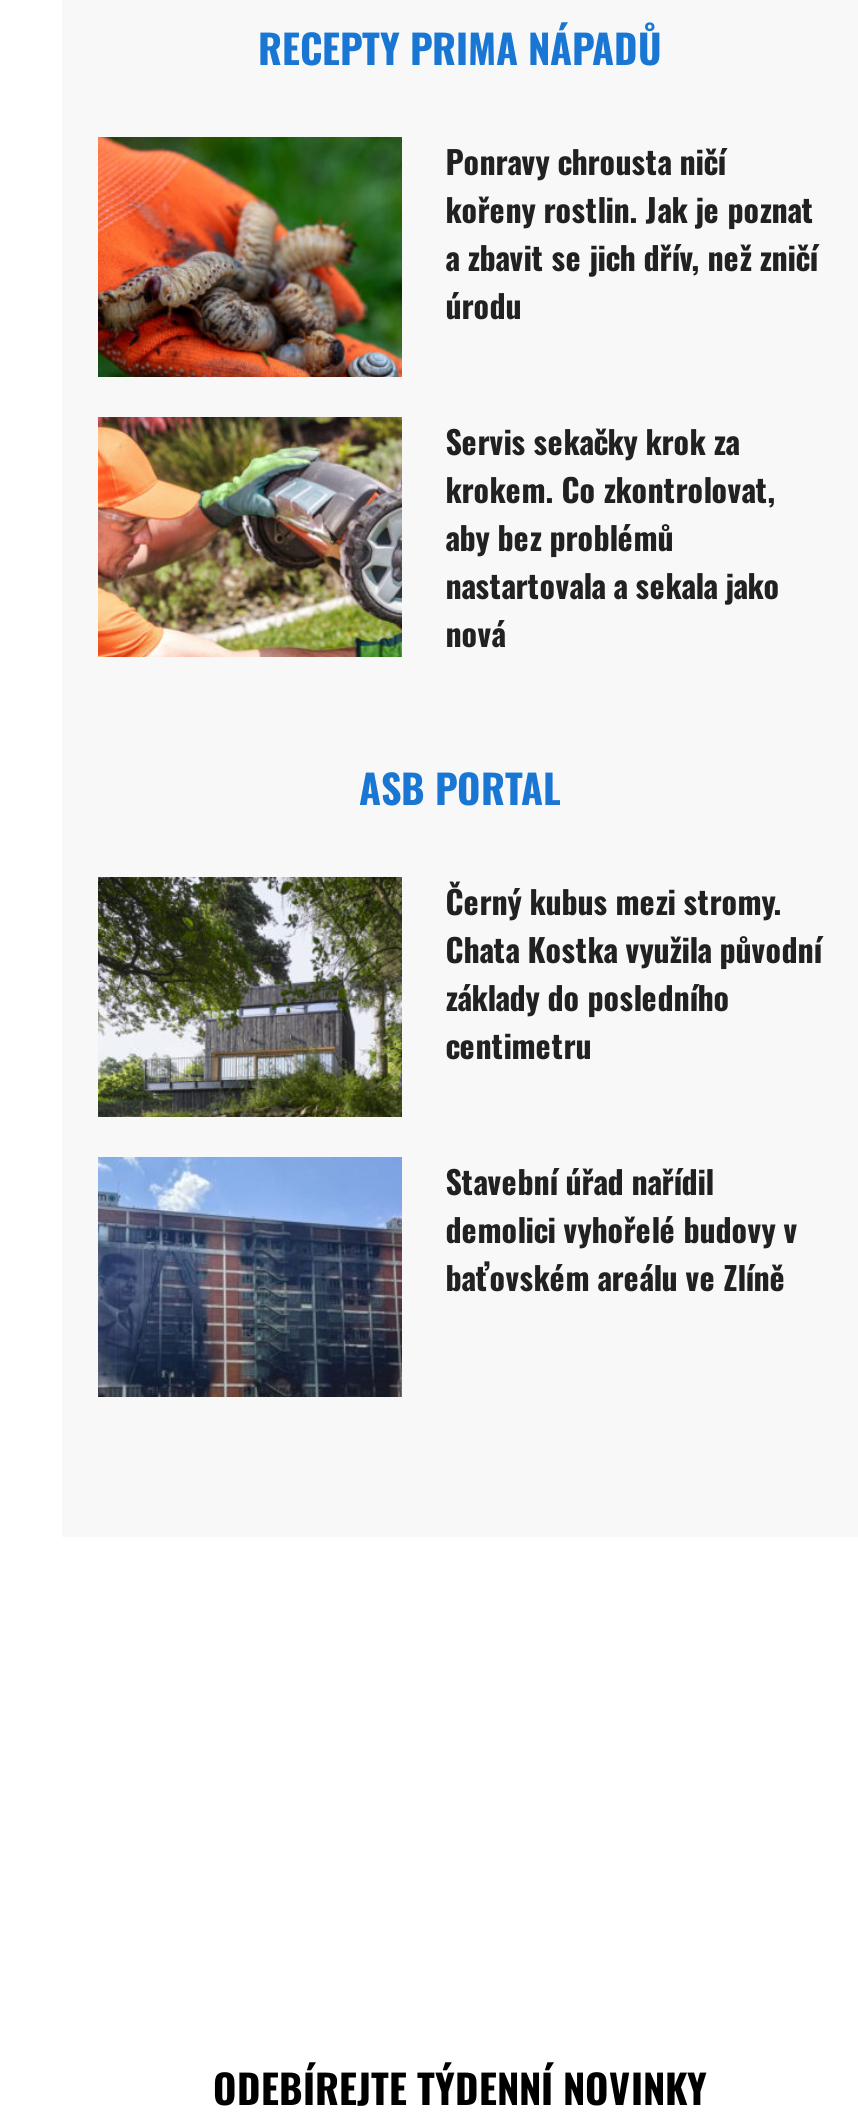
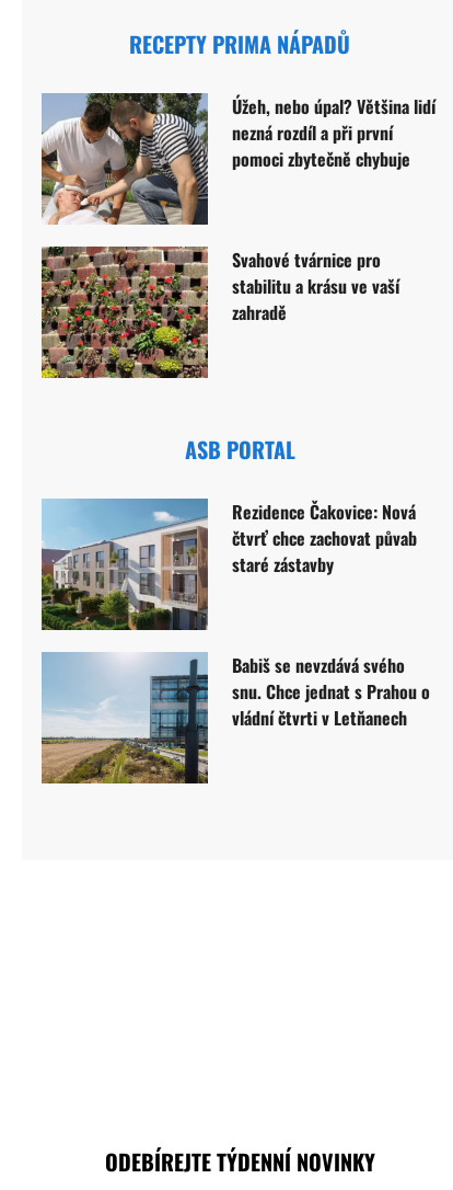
[96,135,818,379] [image] | Ponravy chrousta ničí | kořeny rostlin. Jak je poznat | a zbavit se jich dřív, než zničí | úrodu -> [40,92,435,226] [image] | Úžeh, nebo úpal? Většina lidí | nezná rozdíl a při první | pomoci zbytečně chybuje
[96,415,780,659] [image] | Servis sekačky krok za | krokem. Co zkontrolovat, | aby bez problémů | nastartovala a sekala jako | nová -> [40,245,399,379] [image] | Svahové tvárnice pro | stabilitu a krásu ve vaší | zahradě
[96,875,822,1117] [image] | Černý kubus mezi stromy. | Chata Kostka využila původní | základy do posledního | centimetru -> [40,497,417,631] [image] | Rezidence Čakovice: Nová | čtvrť chce zachovat půvab | staré zástavby
[96,1157,798,1399] [image] | Stavební úřad nařídil | demolici vyhořelé budovy v | baťovském areálu ve Zlíně -> [40,652,430,785] [image] | Babiš se nevzdává svého | snu. Chce jednat s Prahou o | vládní čtvrti v Letňanech

